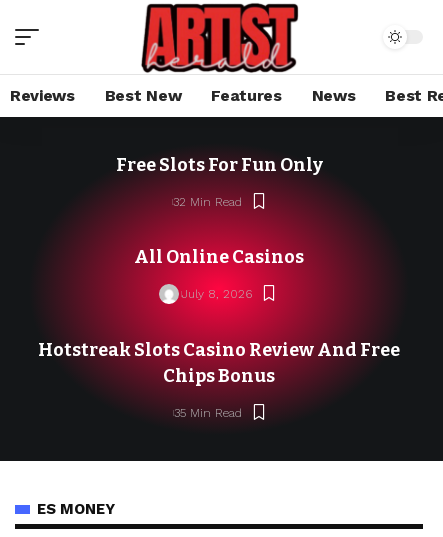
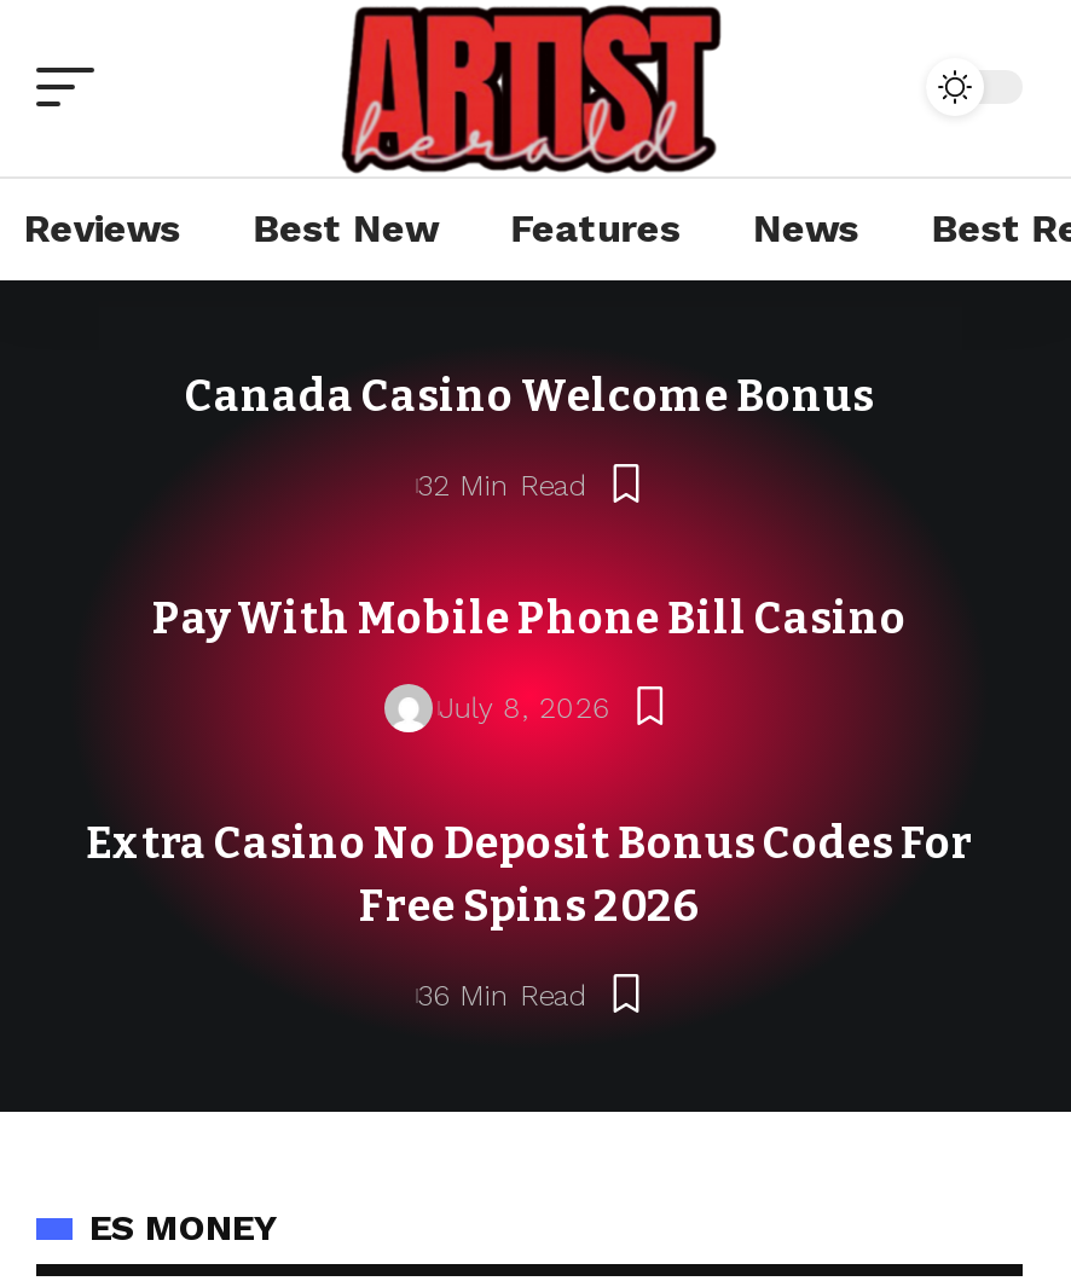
[115,154,322,176] Free Slots For Fun Only -> [185,370,874,423] Canada Casino Welcome Bonus
[134,246,304,268] All Online Casinos -> [152,593,907,646] Pay With Mobile Phone Bill Casino
[38,339,400,387] Hotstreak Slots Casino Review And Free | Chips Bonus -> [86,817,973,933] Extra Casino No Deposit Bonus Codes For | Free Spins 2026
[173,406,241,420] 35 Min Read -> [418,978,585,1012] 36 Min Read

